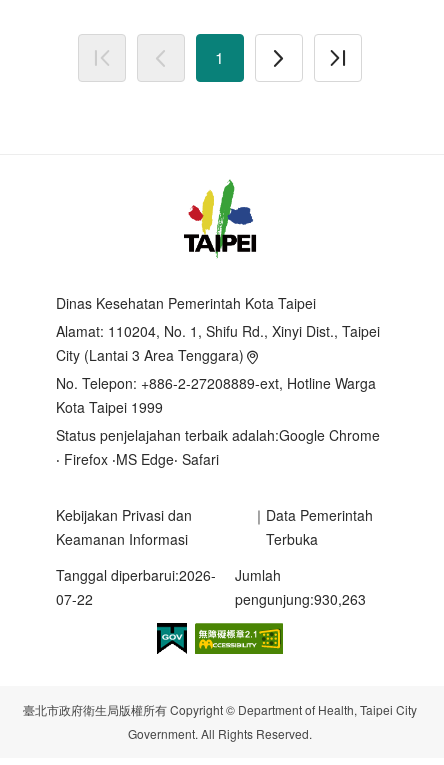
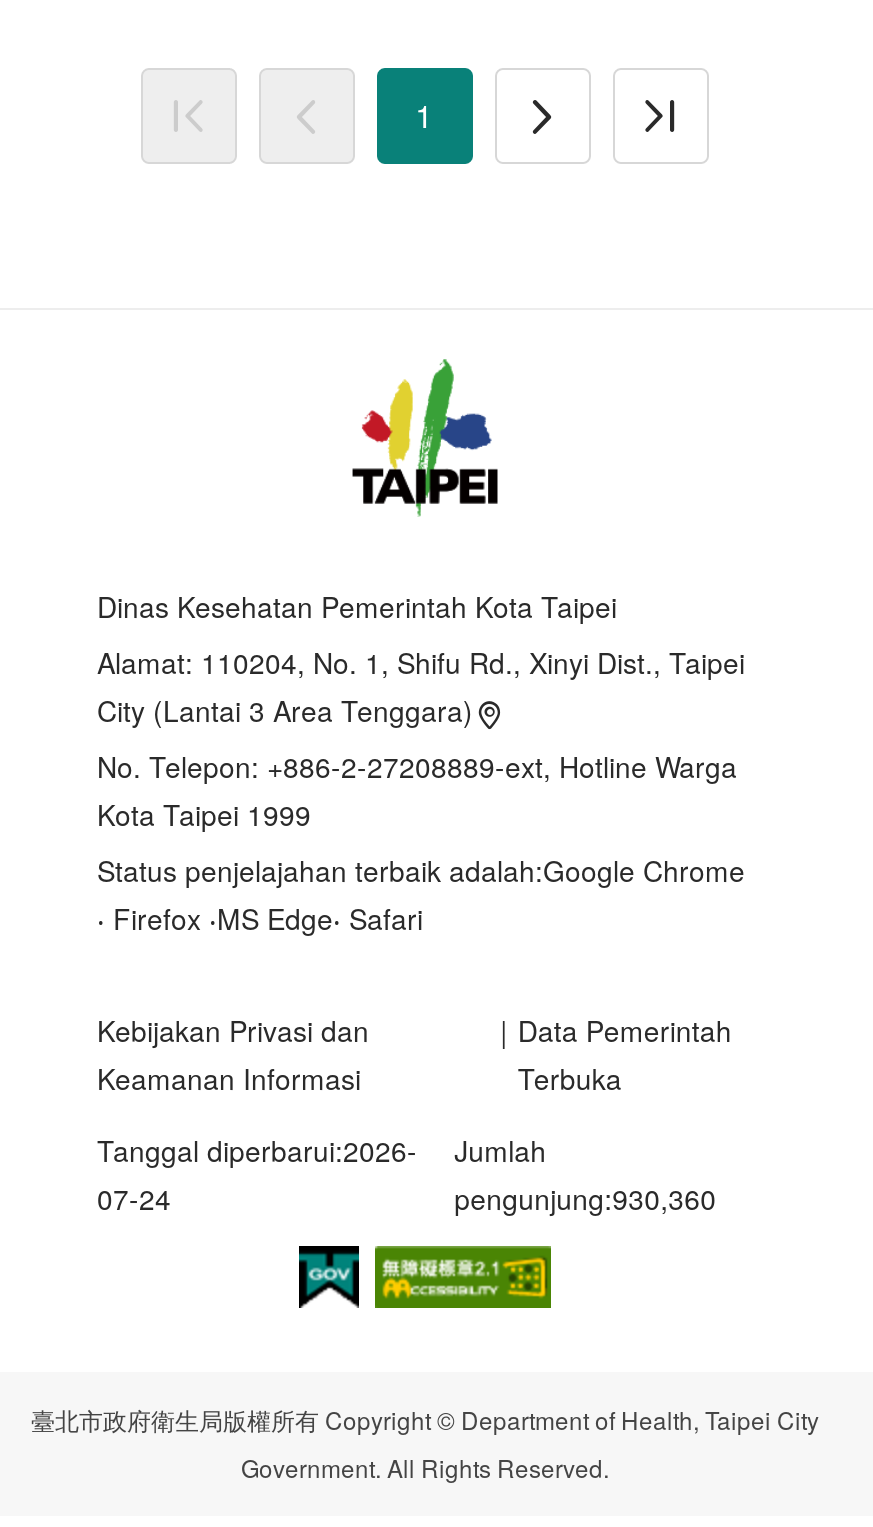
[56,589,93,609] 07-22 -> [97,1178,171,1218] 07-24
[235,589,366,609] pengunjung:930,263 -> [454,1178,716,1218] pengunjung:930,360

